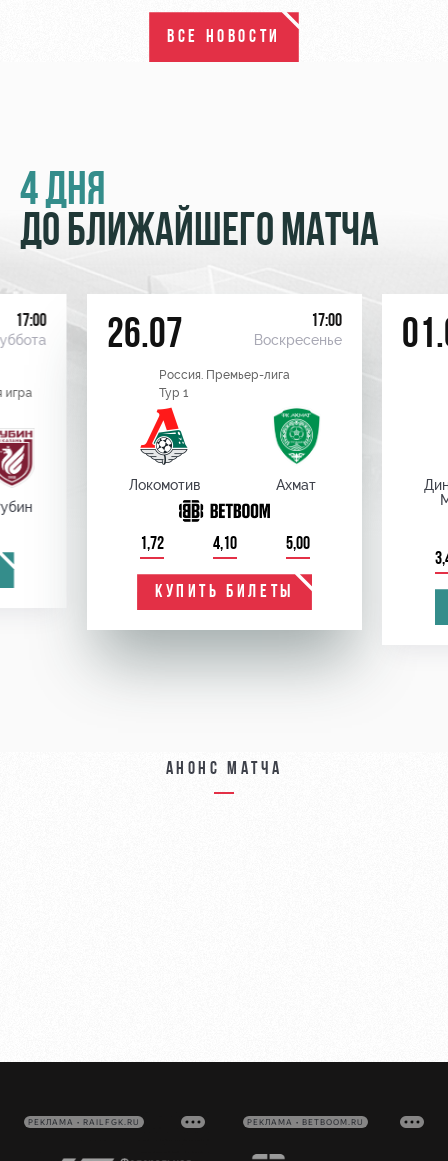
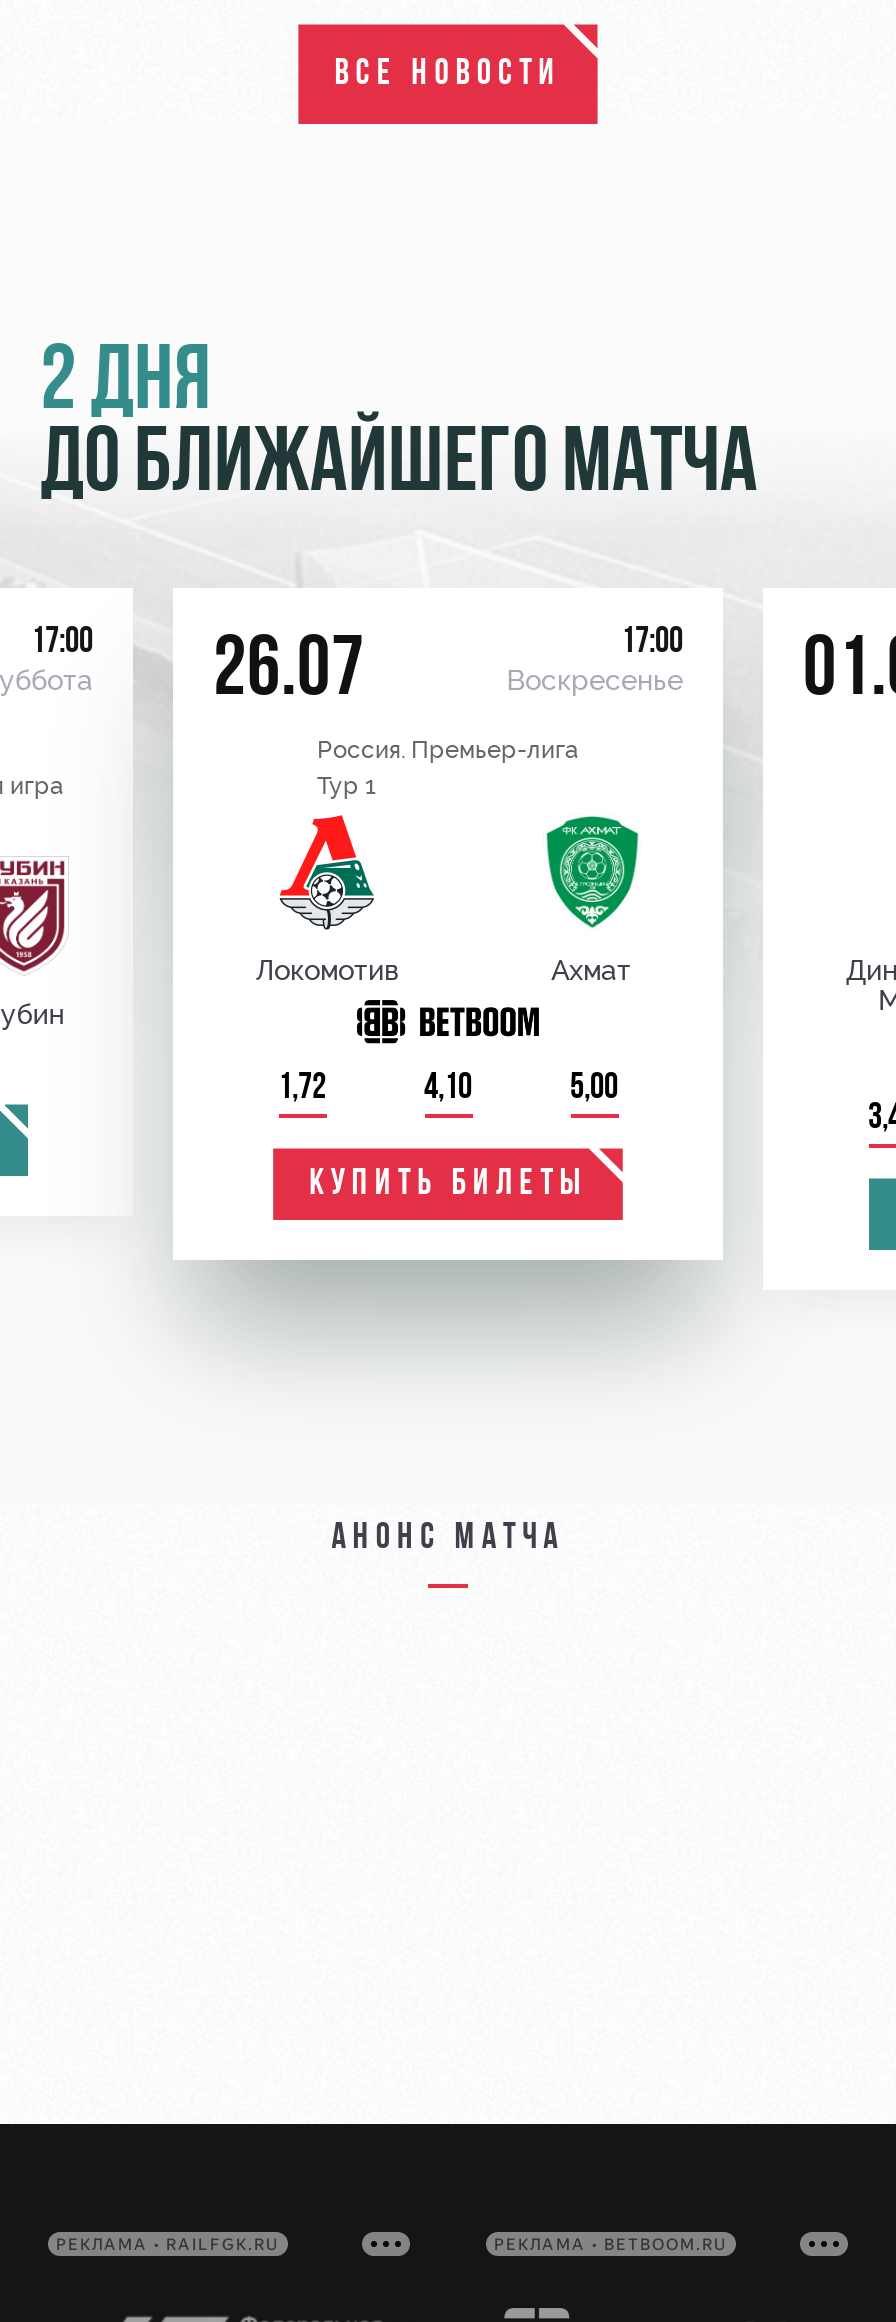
[20,169,105,216] 4 ДНЯ -> [40,339,210,433] 2 ДНЯ

